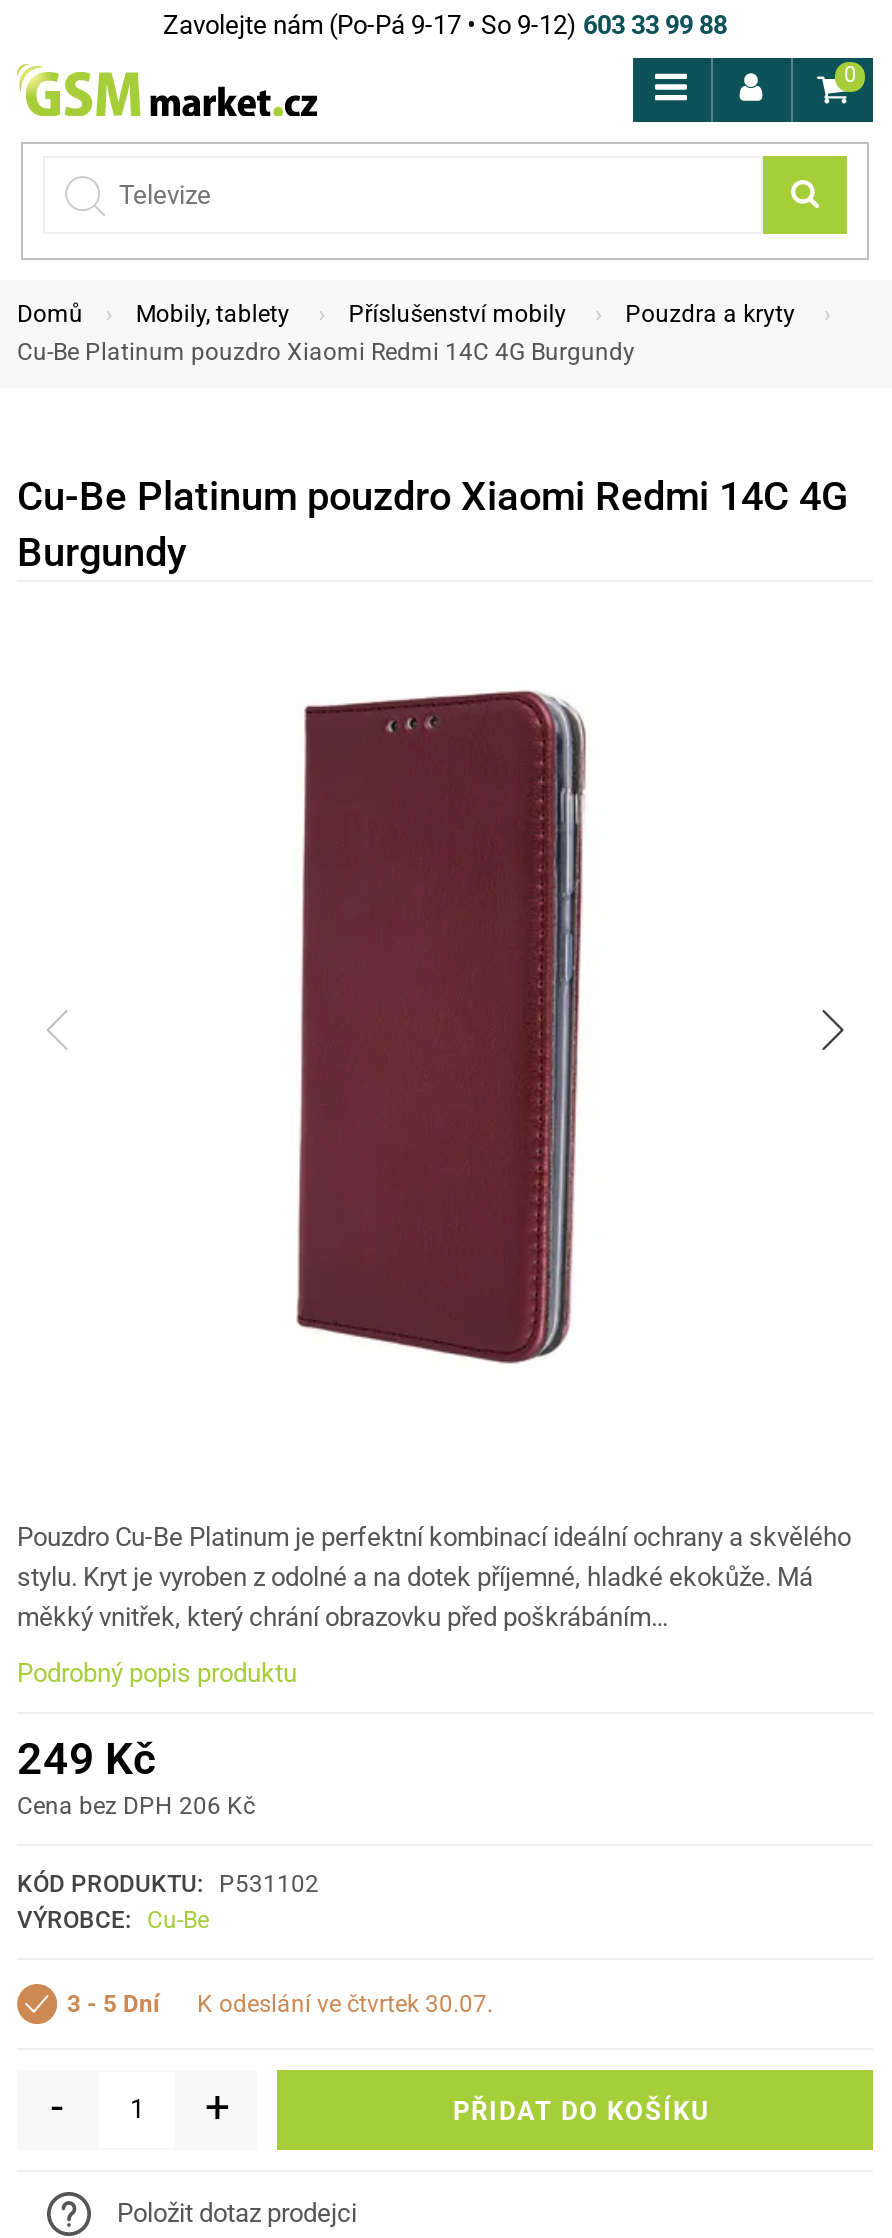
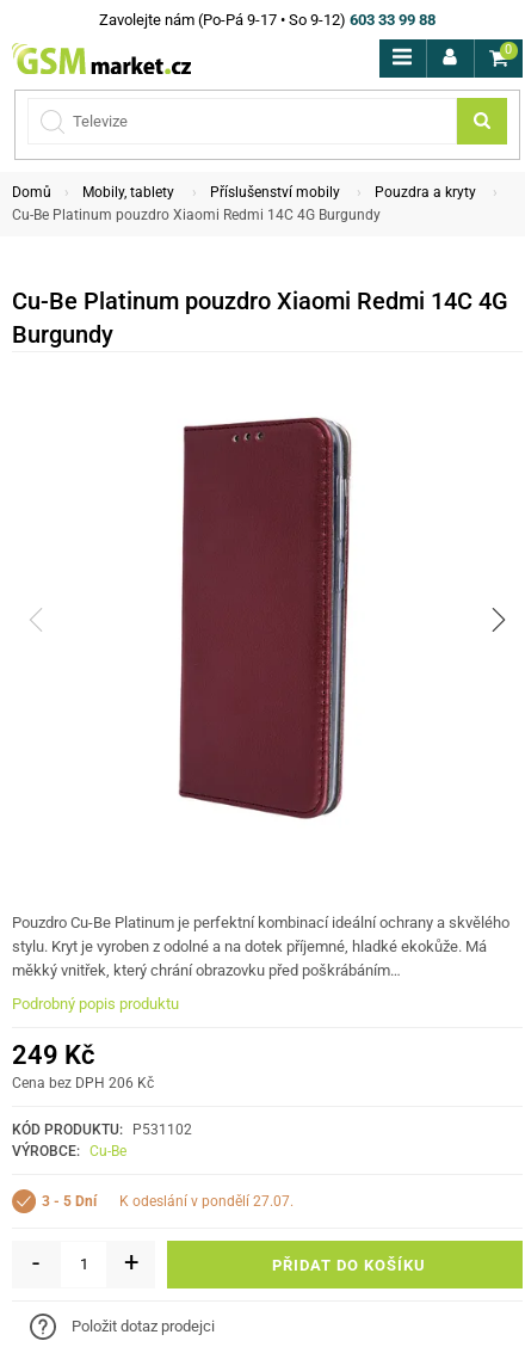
[213,1990,493,2018] k odeslání ve čtvrtek 30.07. -> [129,1193,294,1210] k odeslání v pondělí 27.07.

